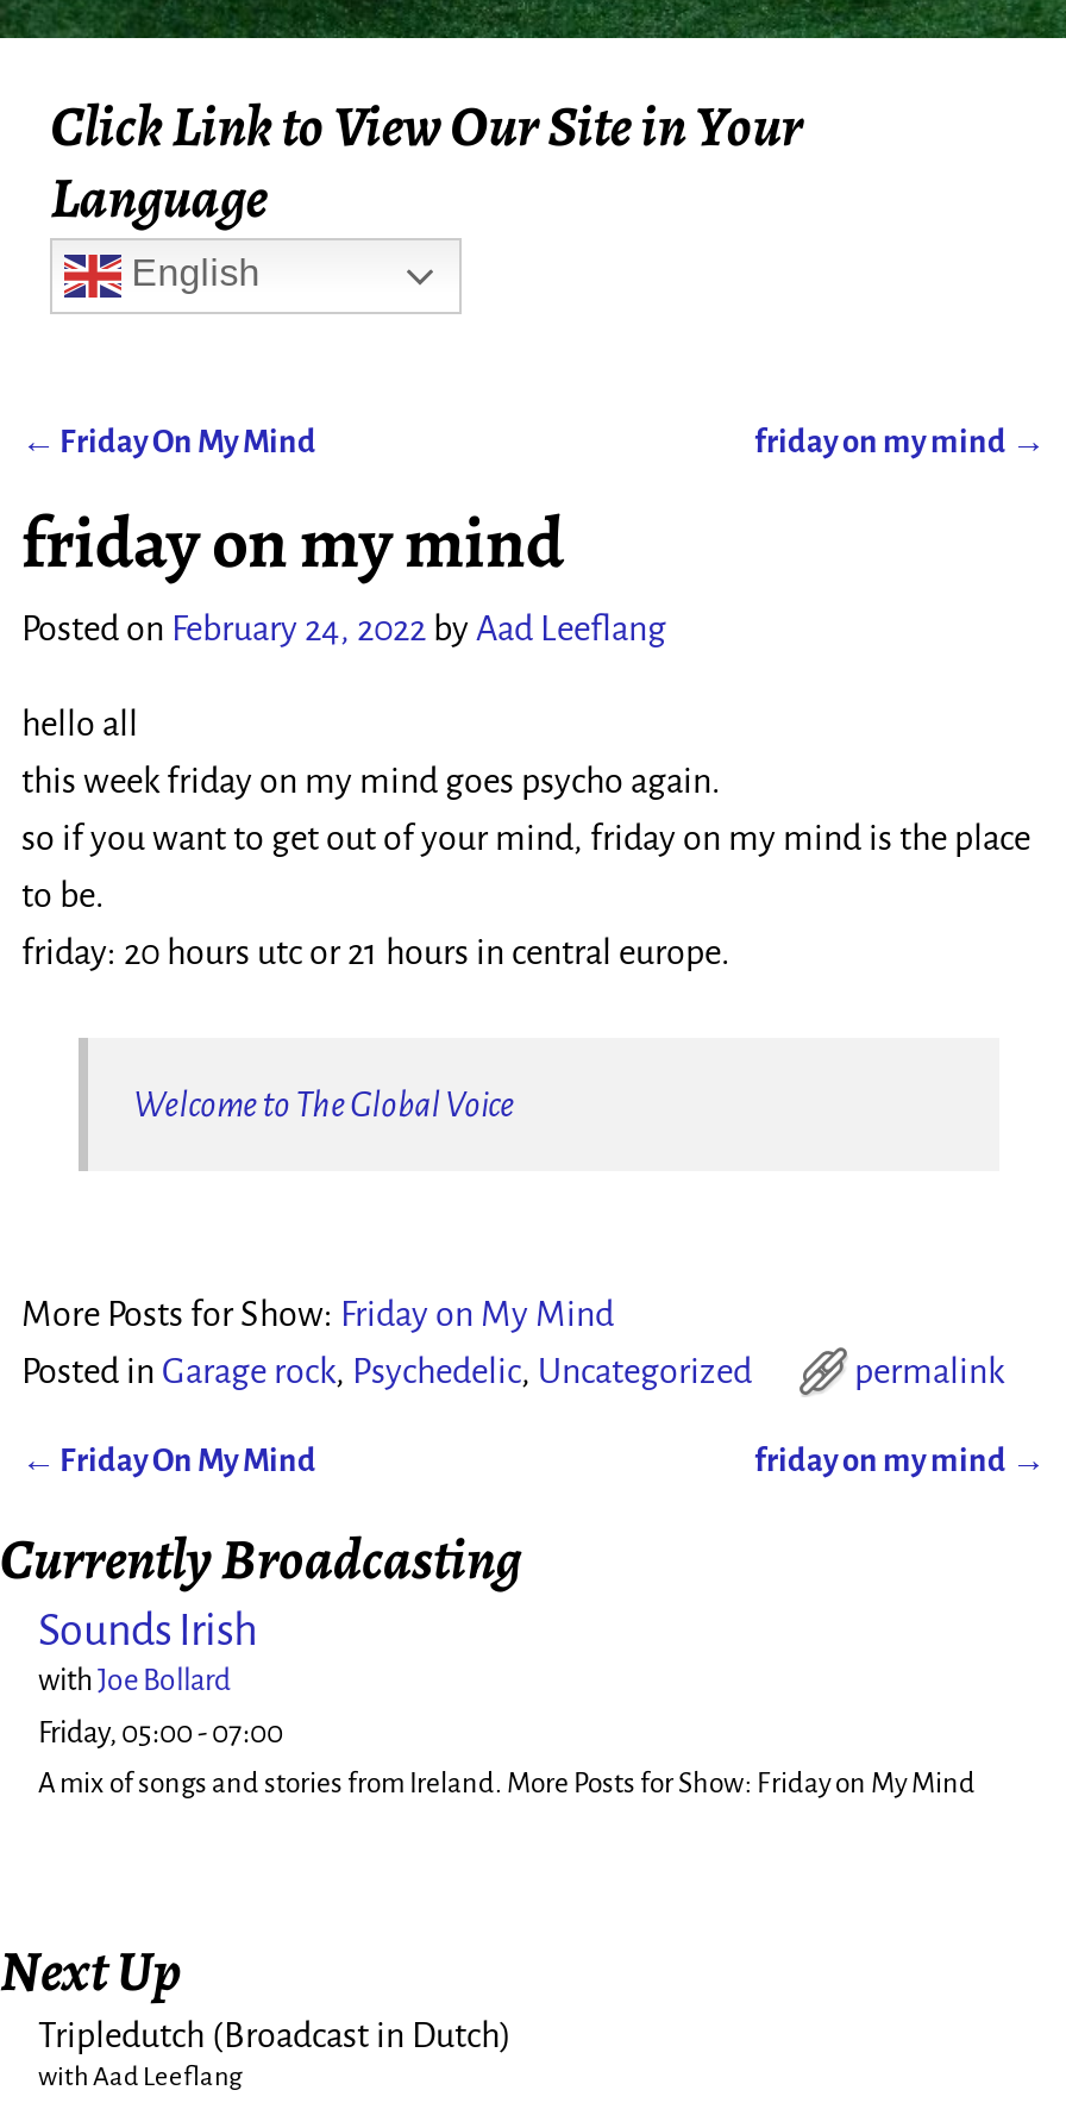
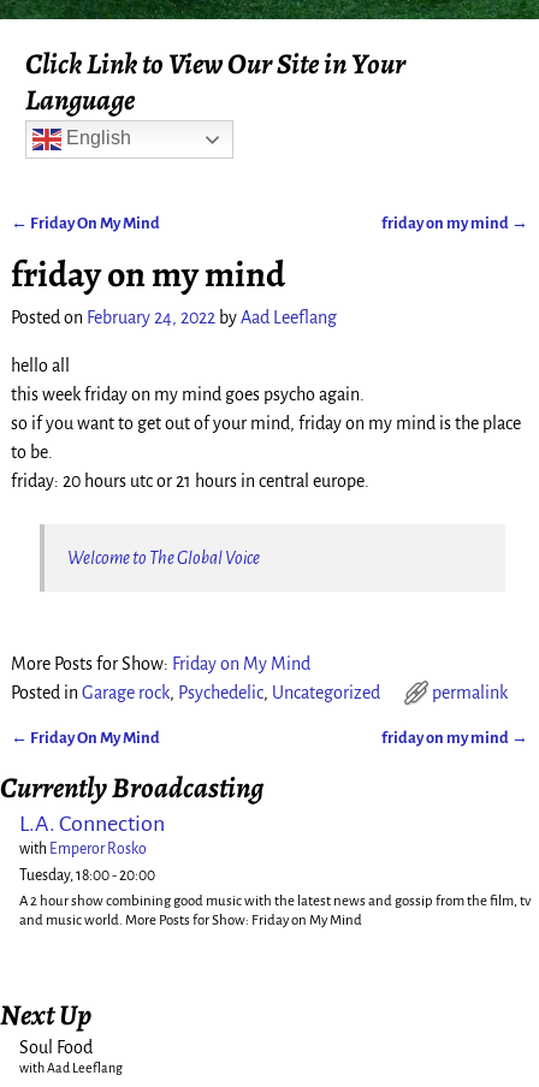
[38,1606,257,1696] Sounds Irish | with Joe Bollard -> [19,811,165,857] L.A. Connection | with Emperor Rosko
[38,1716,283,1749] Friday, 05:00 - 07:00 -> [19,867,155,883] Tuesday, 18:00 - 20:00
[38,1768,976,1799] A mix of songs and stories from Ireland. More Posts for Show: Friday on My Mind -> [19,893,531,928] A 2 hour show combining good music with the latest news and gossip from the film, tv | and music world. More Posts for Show: Friday on My Mind
[38,2016,512,2054] Tripledutch (Broadcast in Dutch) -> [19,1038,93,1057] Soul Food

